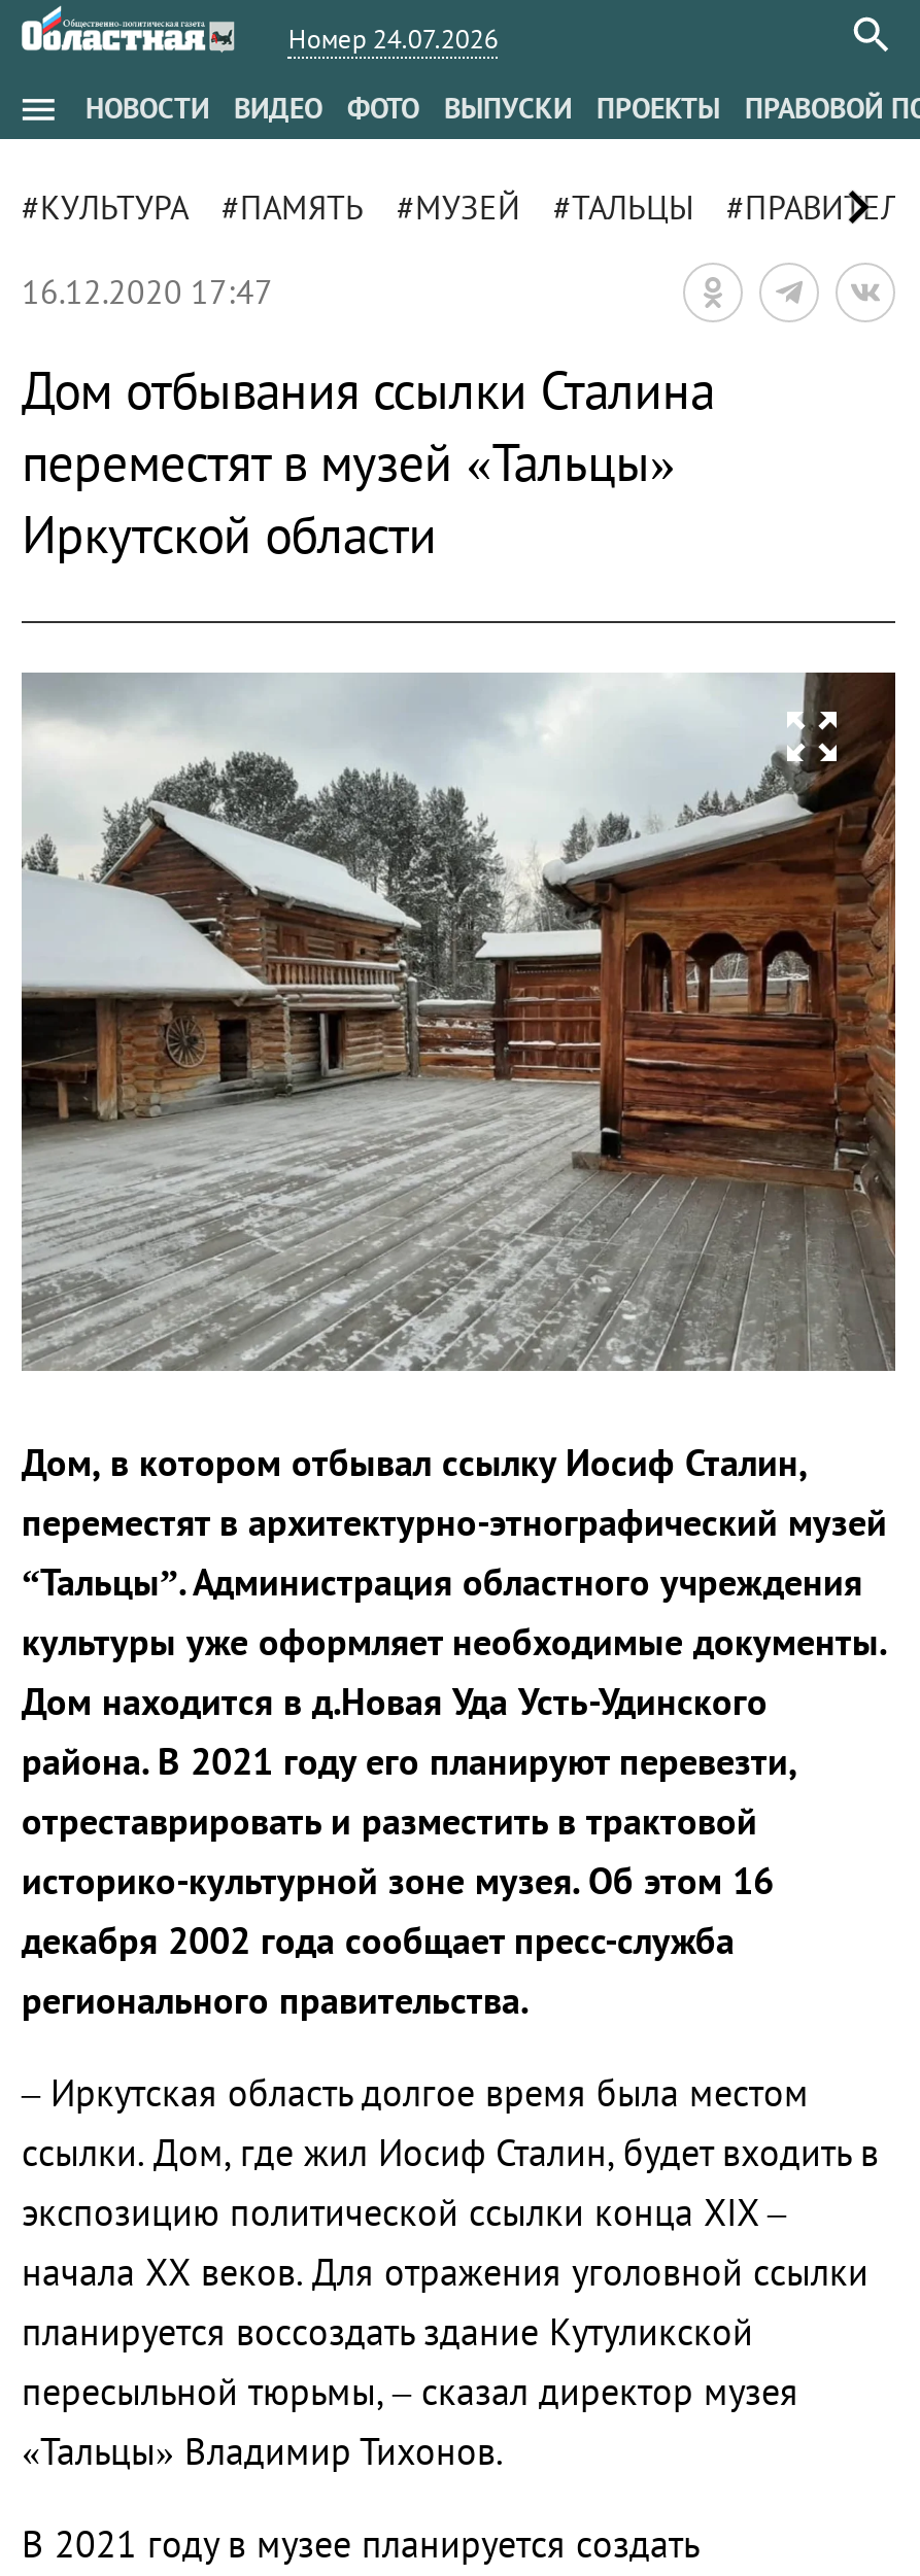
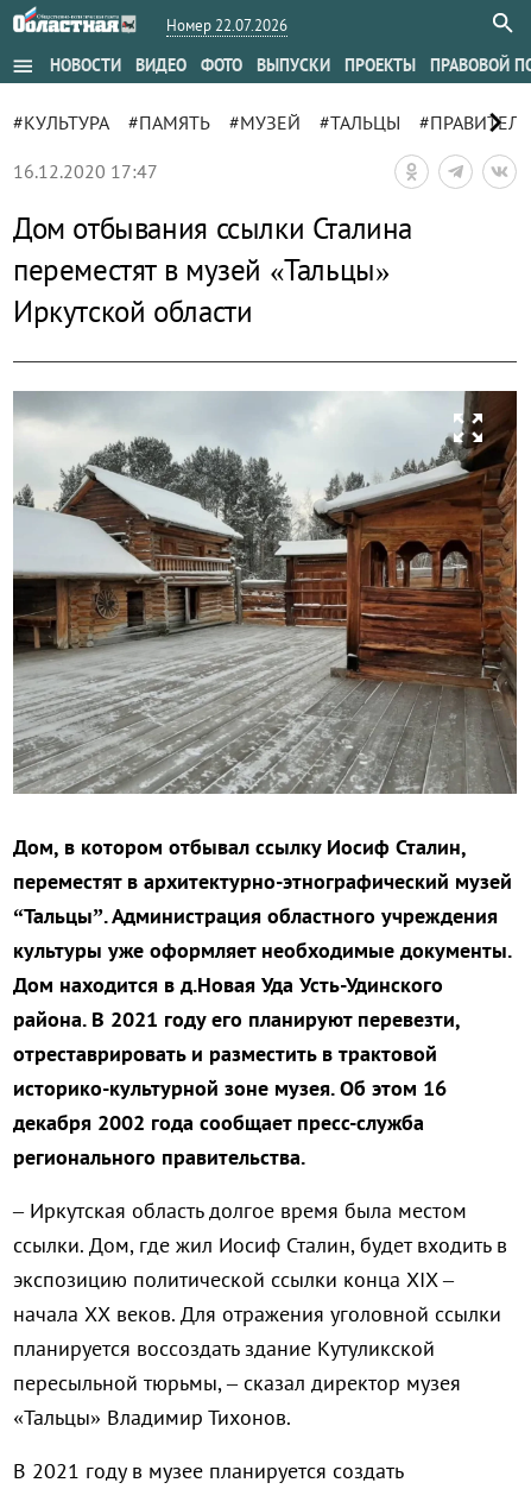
[288,21,498,56] Номер 24.07.2026 -> [167,15,288,35] Номер 22.07.2026

